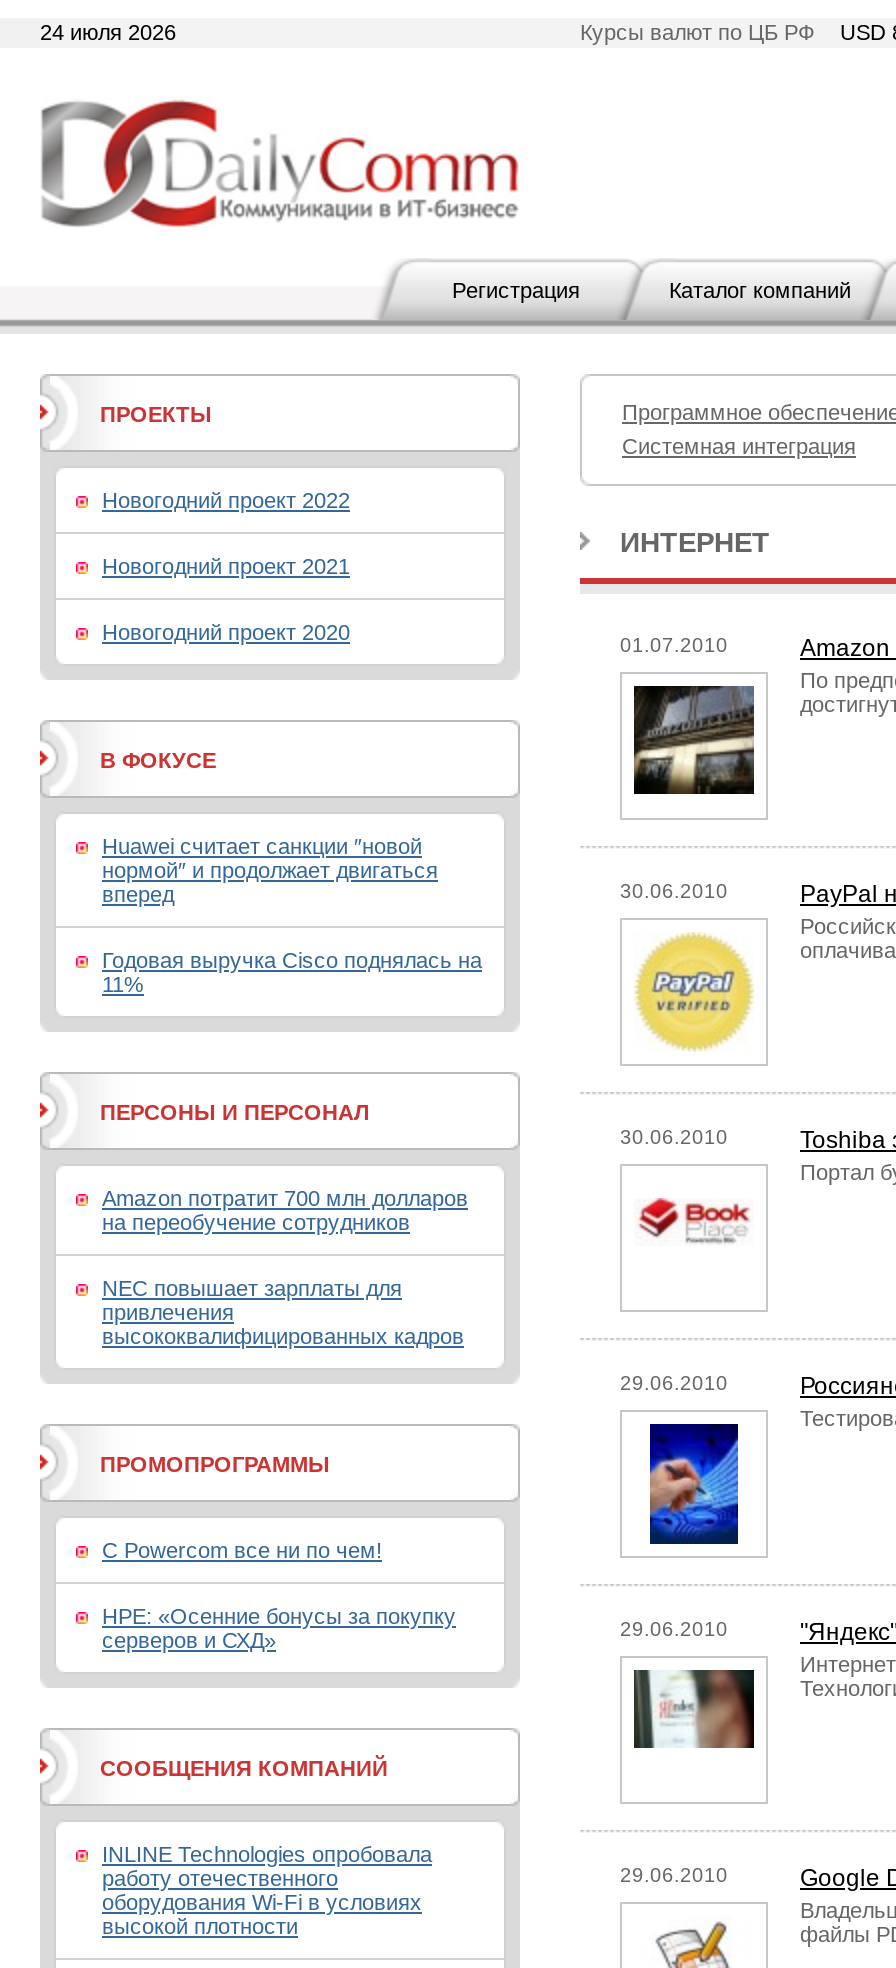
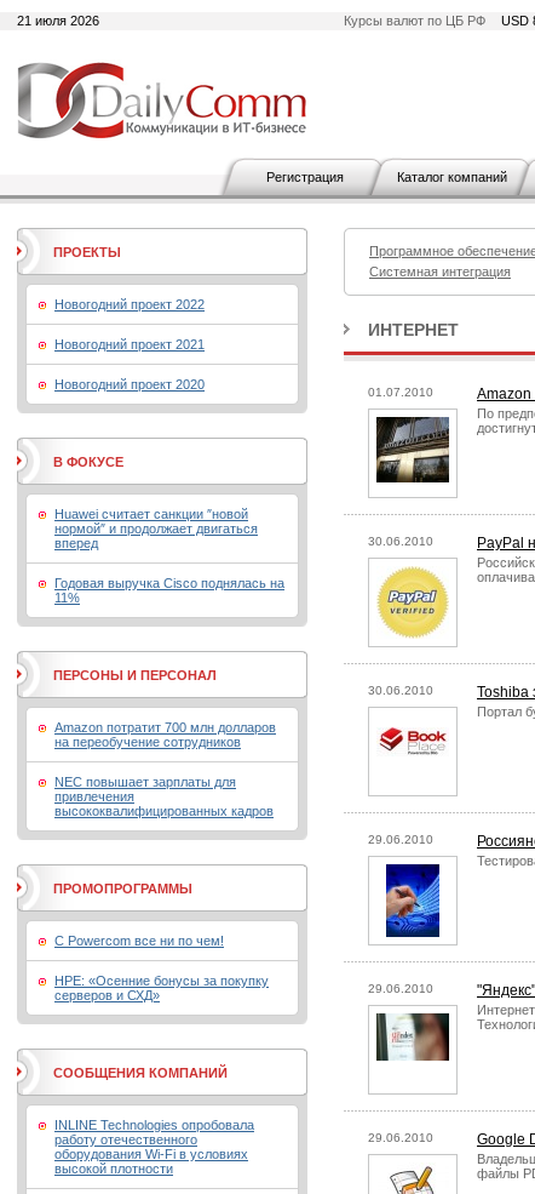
[40,20,176,44] 24 июля 2026 -> [17,13,99,28] 21 июля 2026

